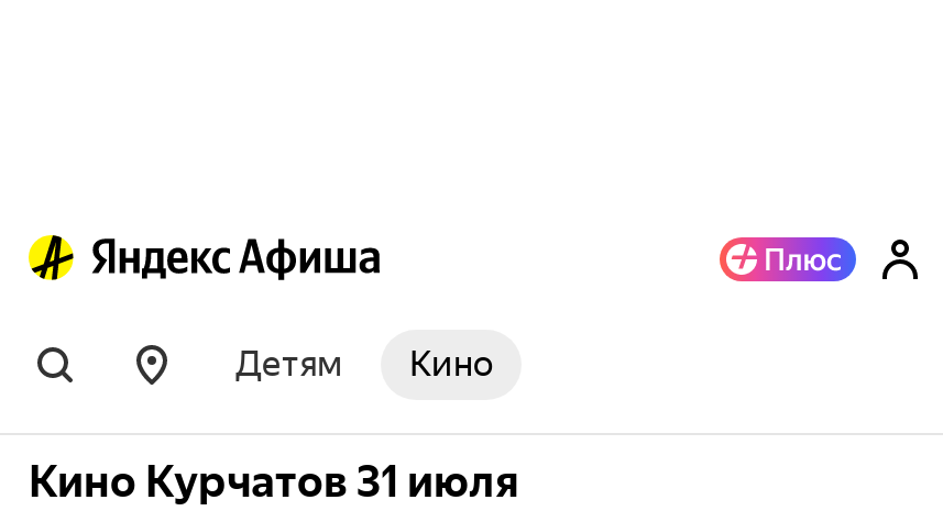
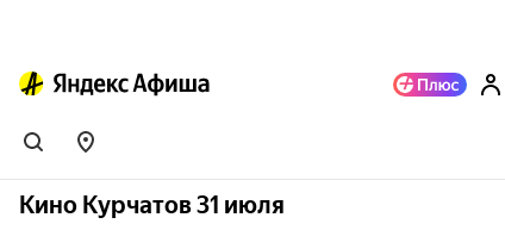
[235,343,493,385] Детям | Кино -> none

